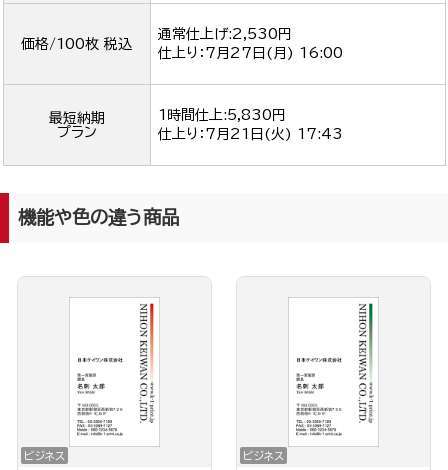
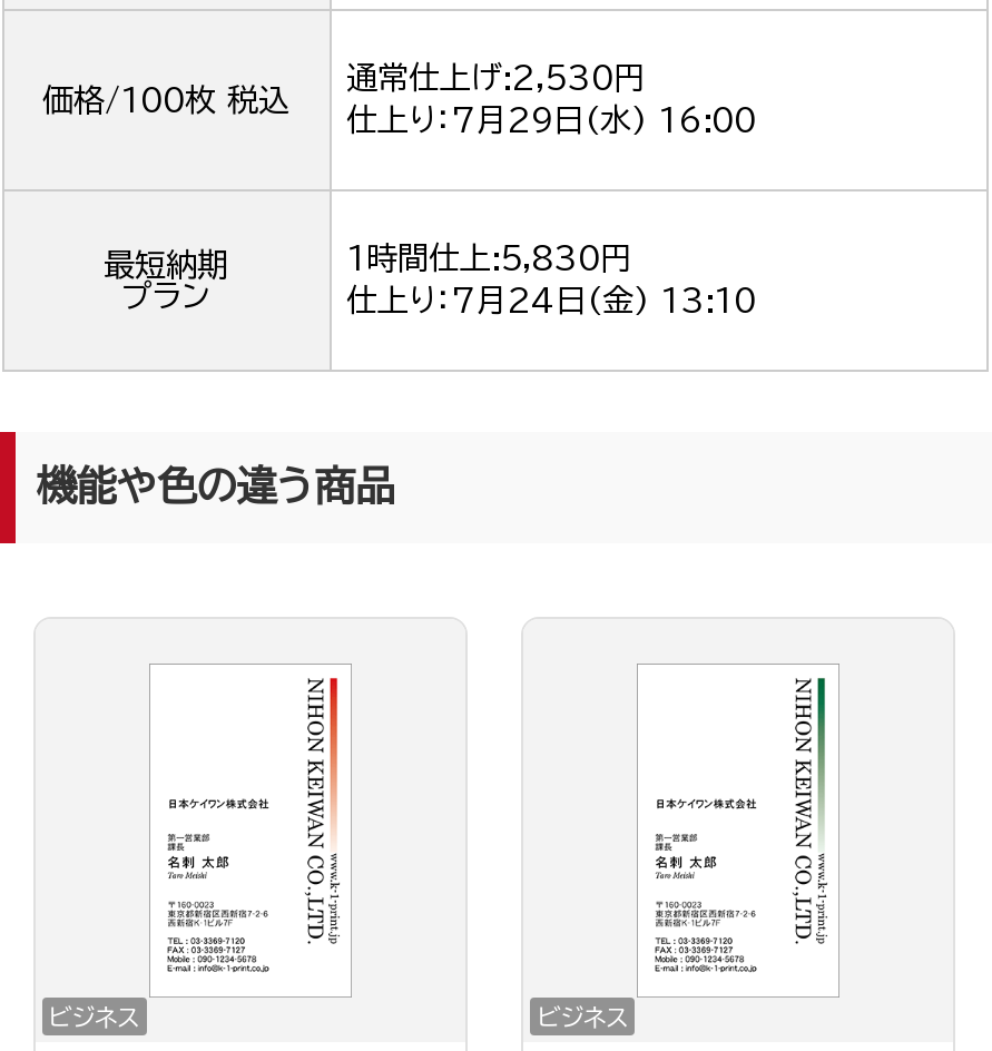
[157,45,342,59] 仕上り：7月27日(月) 16:00 -> [346,104,756,135] 仕上り：7月29日(水) 16:00
[157,126,342,140] 仕上り：7月21日(火) 17:43 -> [346,284,756,315] 仕上り：7月24日(金) 13:10

